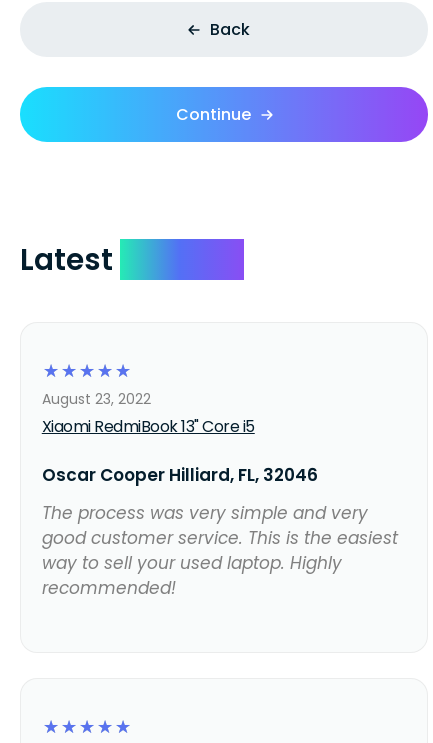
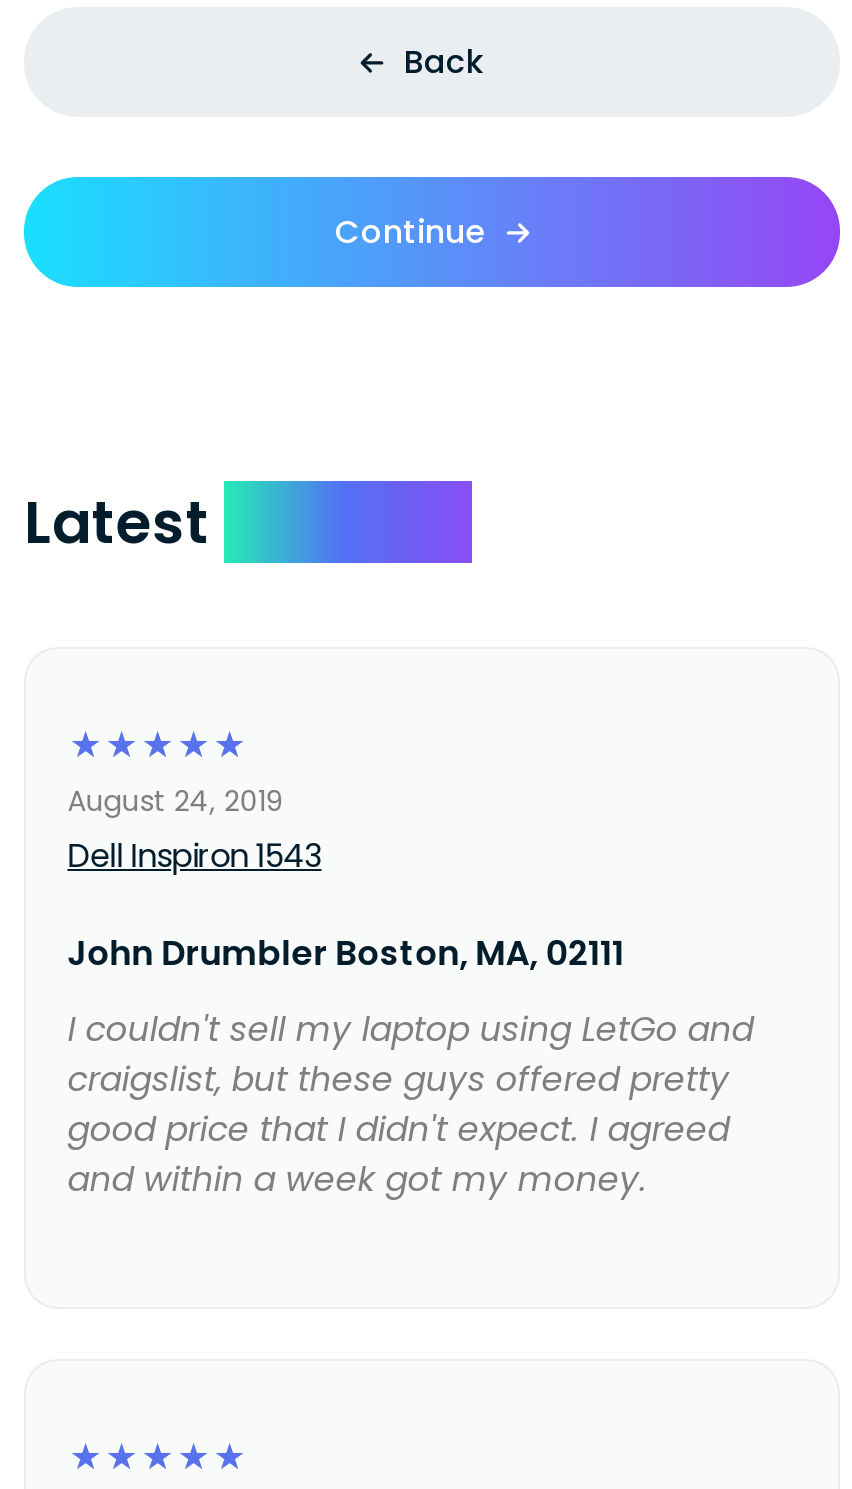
[42,389,151,409] August 23, 2022 -> [68,782,284,822] August 24, 2019
[42,415,255,438] Xiaomi RedmiBook 13" Core i5 -> [68,834,322,880] Dell Inspiron 1543
[42,463,318,487] Oscar Cooper Hilliard, FL, 32046 -> [68,930,624,978] John Drumbler Boston, MA, 02111
[42,501,398,600] The process was very simple and very | good customer service. This is the easiest | way to sell your used laptop. Highly | recommended! -> [68,1006,754,1204] I couldn't sell my laptop using LetGo and | craigslist, but these guys offered pretty | good price that I didn't expect. I agreed | and within a week got my money.

